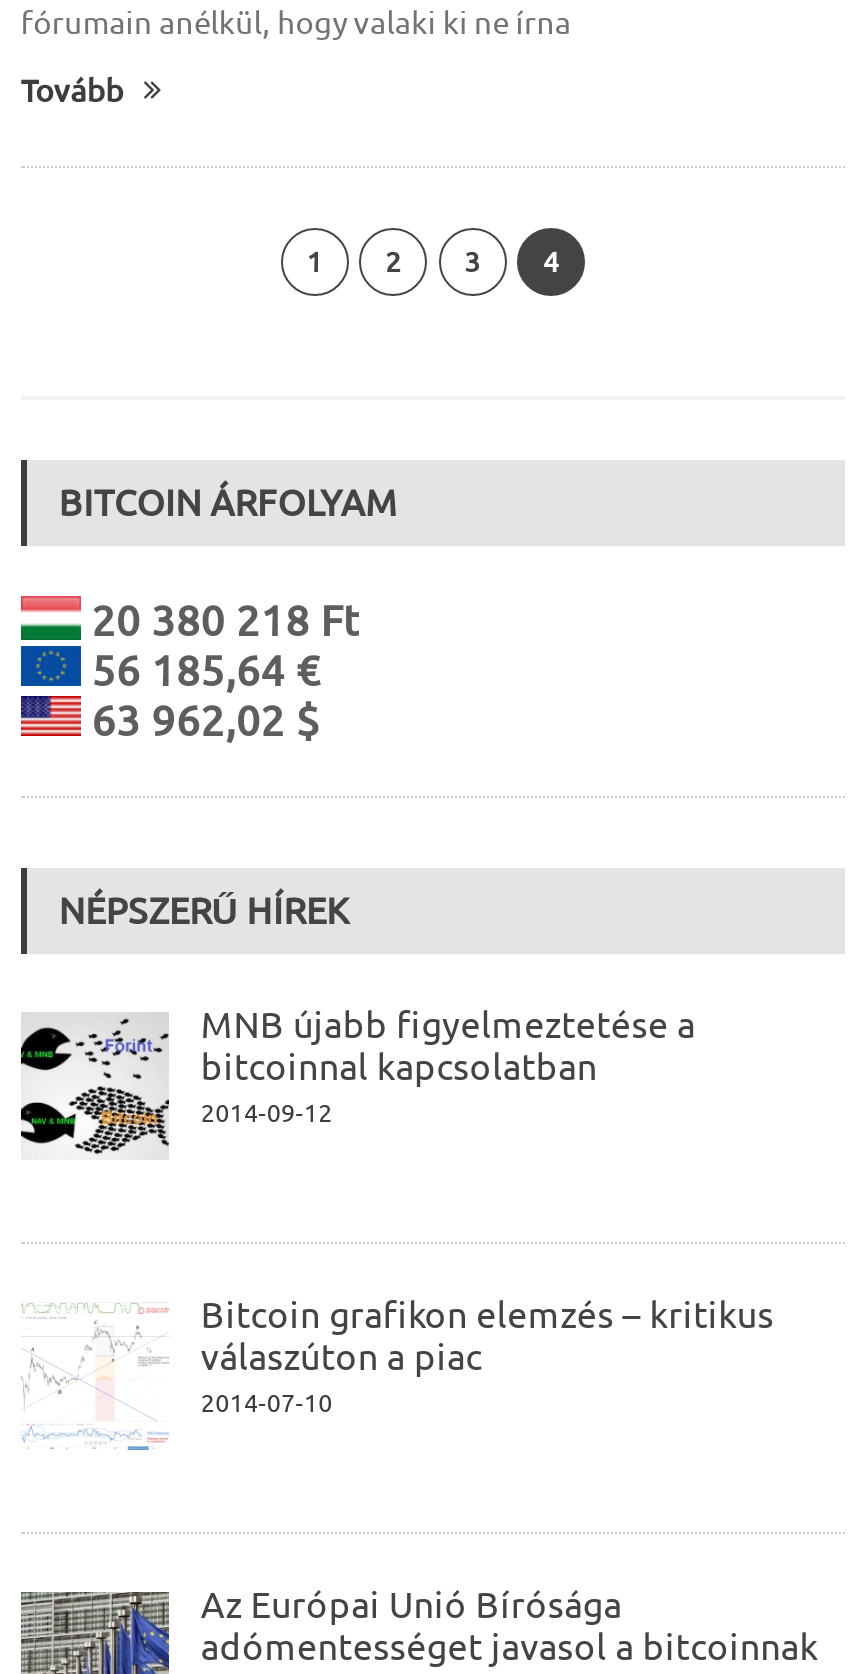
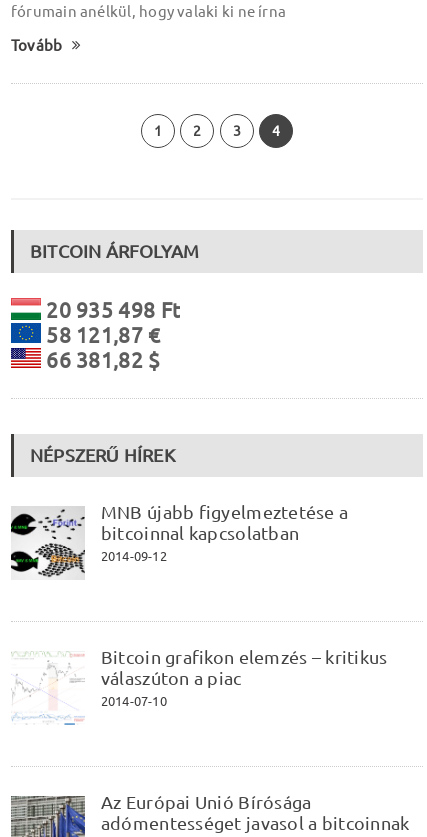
[81,596,360,644] 20 380 218 Ft -> [41,298,180,322] 20 935 498 Ft
[81,646,320,694] 56 185,64 € -> [41,323,161,347] 58 121,87 €
[81,696,320,744] 63 962,02 $ -> [41,348,161,372] 66 381,82 $

